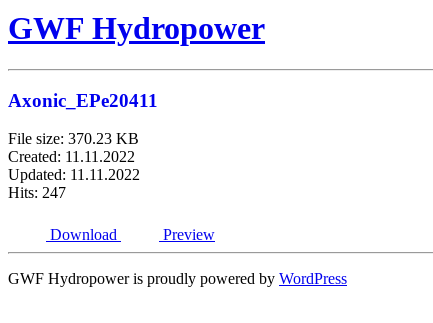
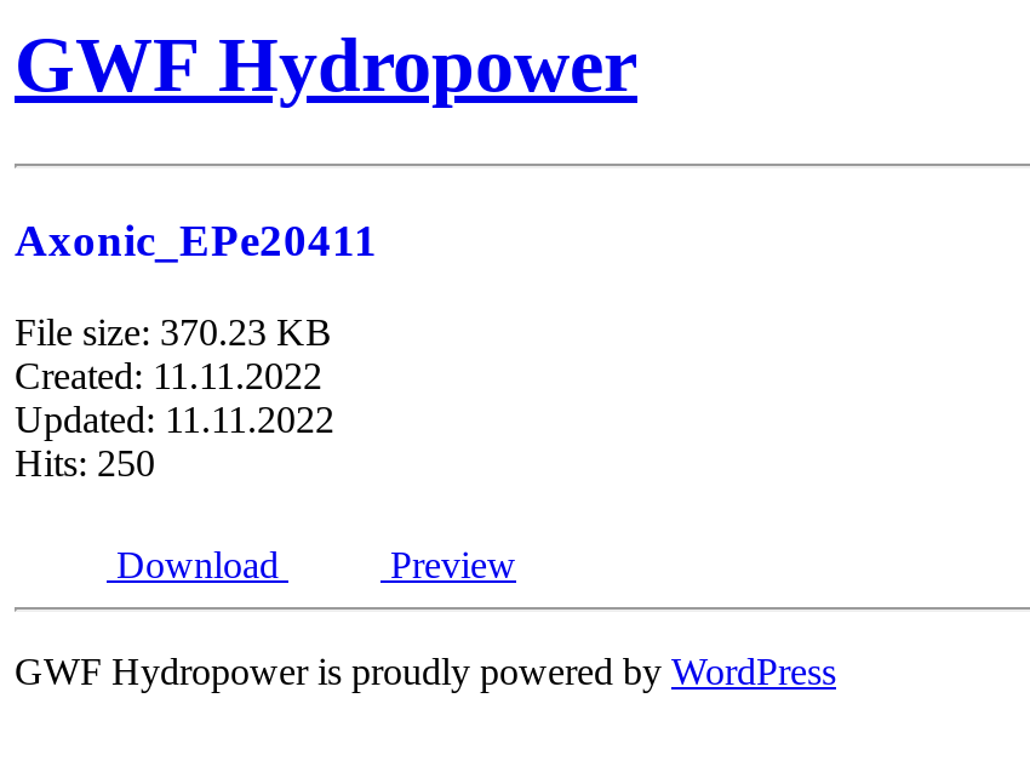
[8,184,66,201] Hits: 247 -> [15,443,155,484] Hits: 250

